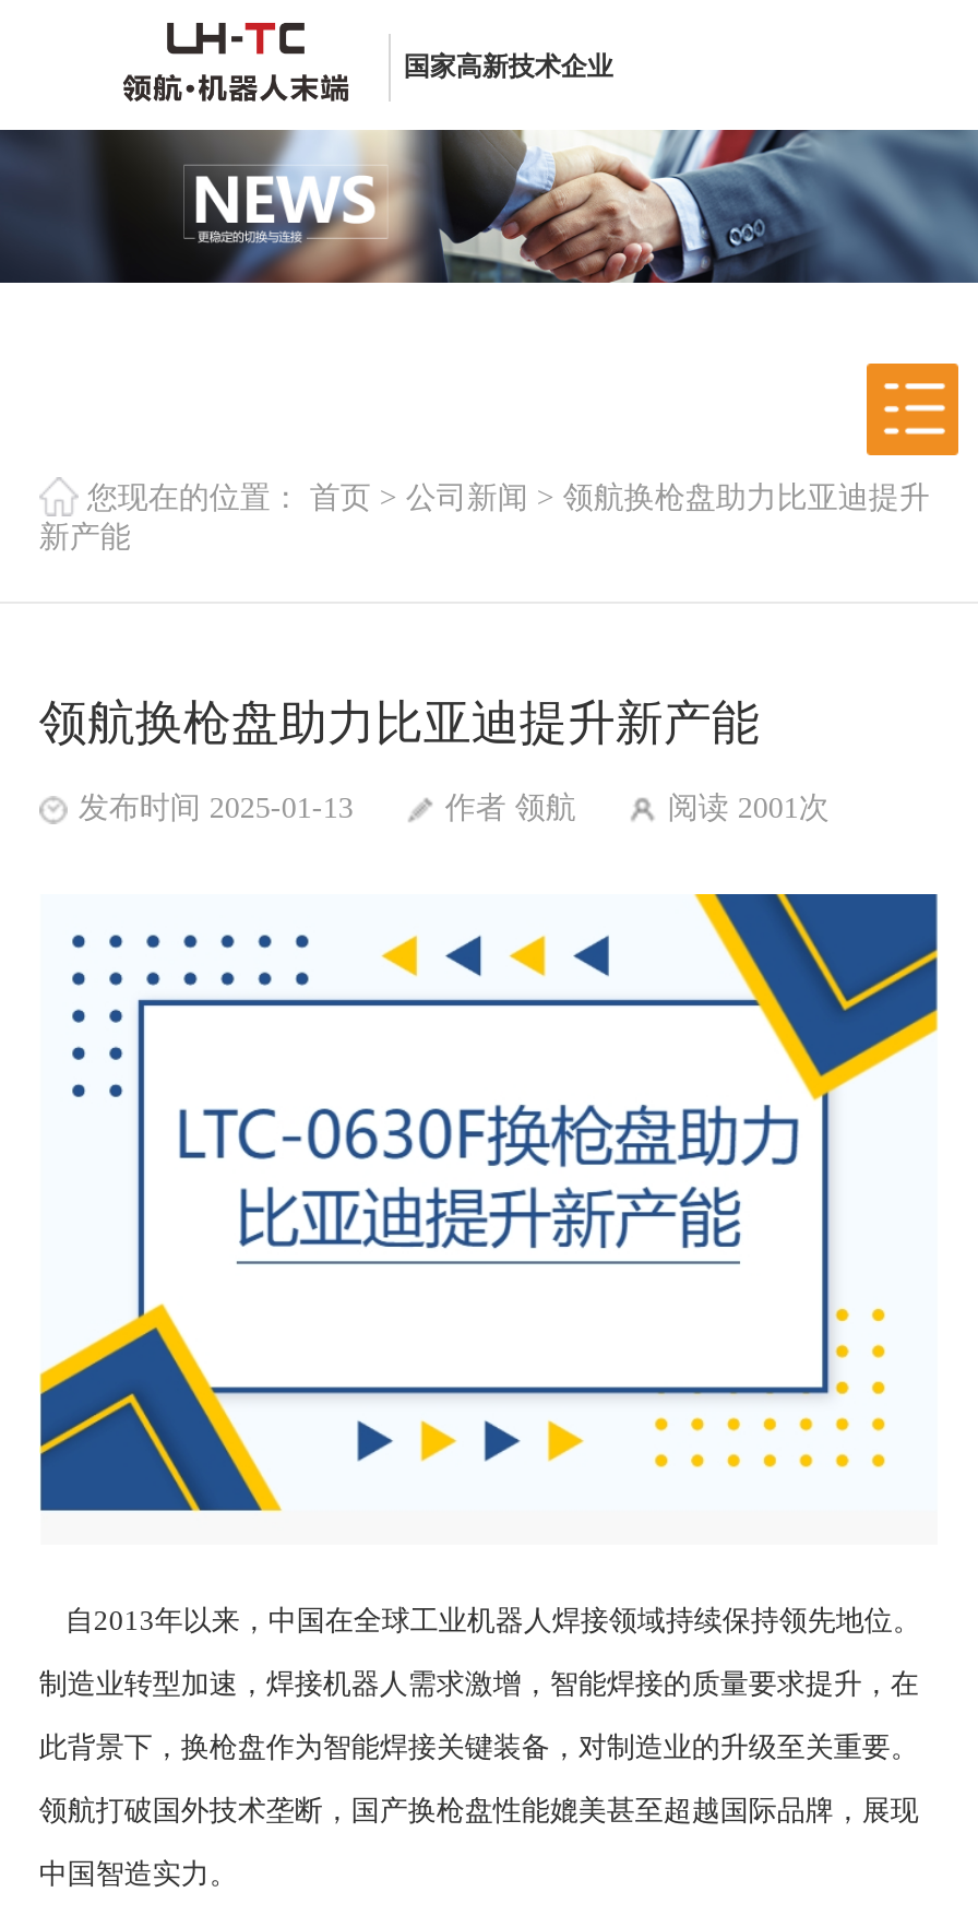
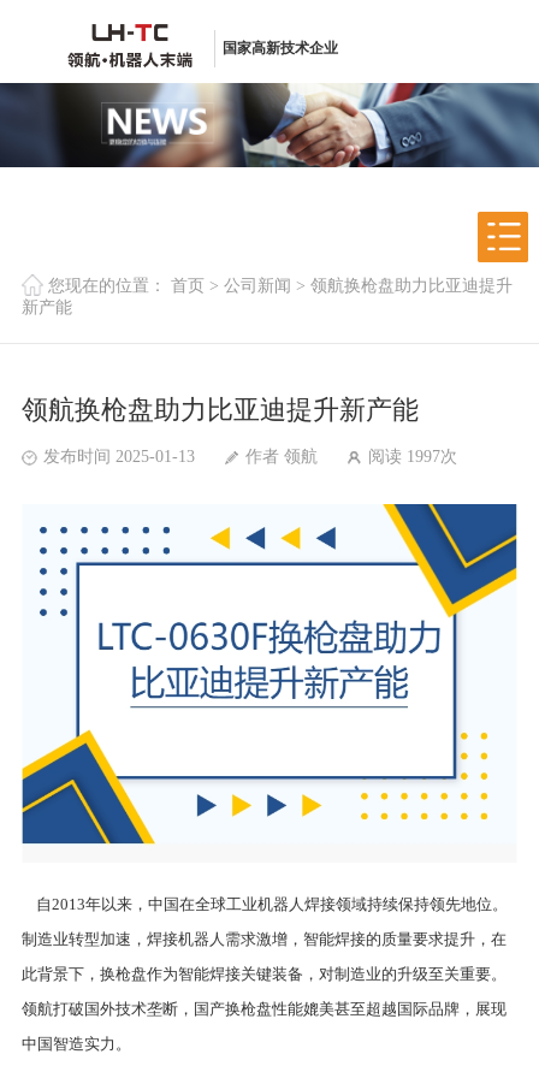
[668,792,829,824] 阅读 2001次 -> [368,448,457,466] 阅读 1997次

